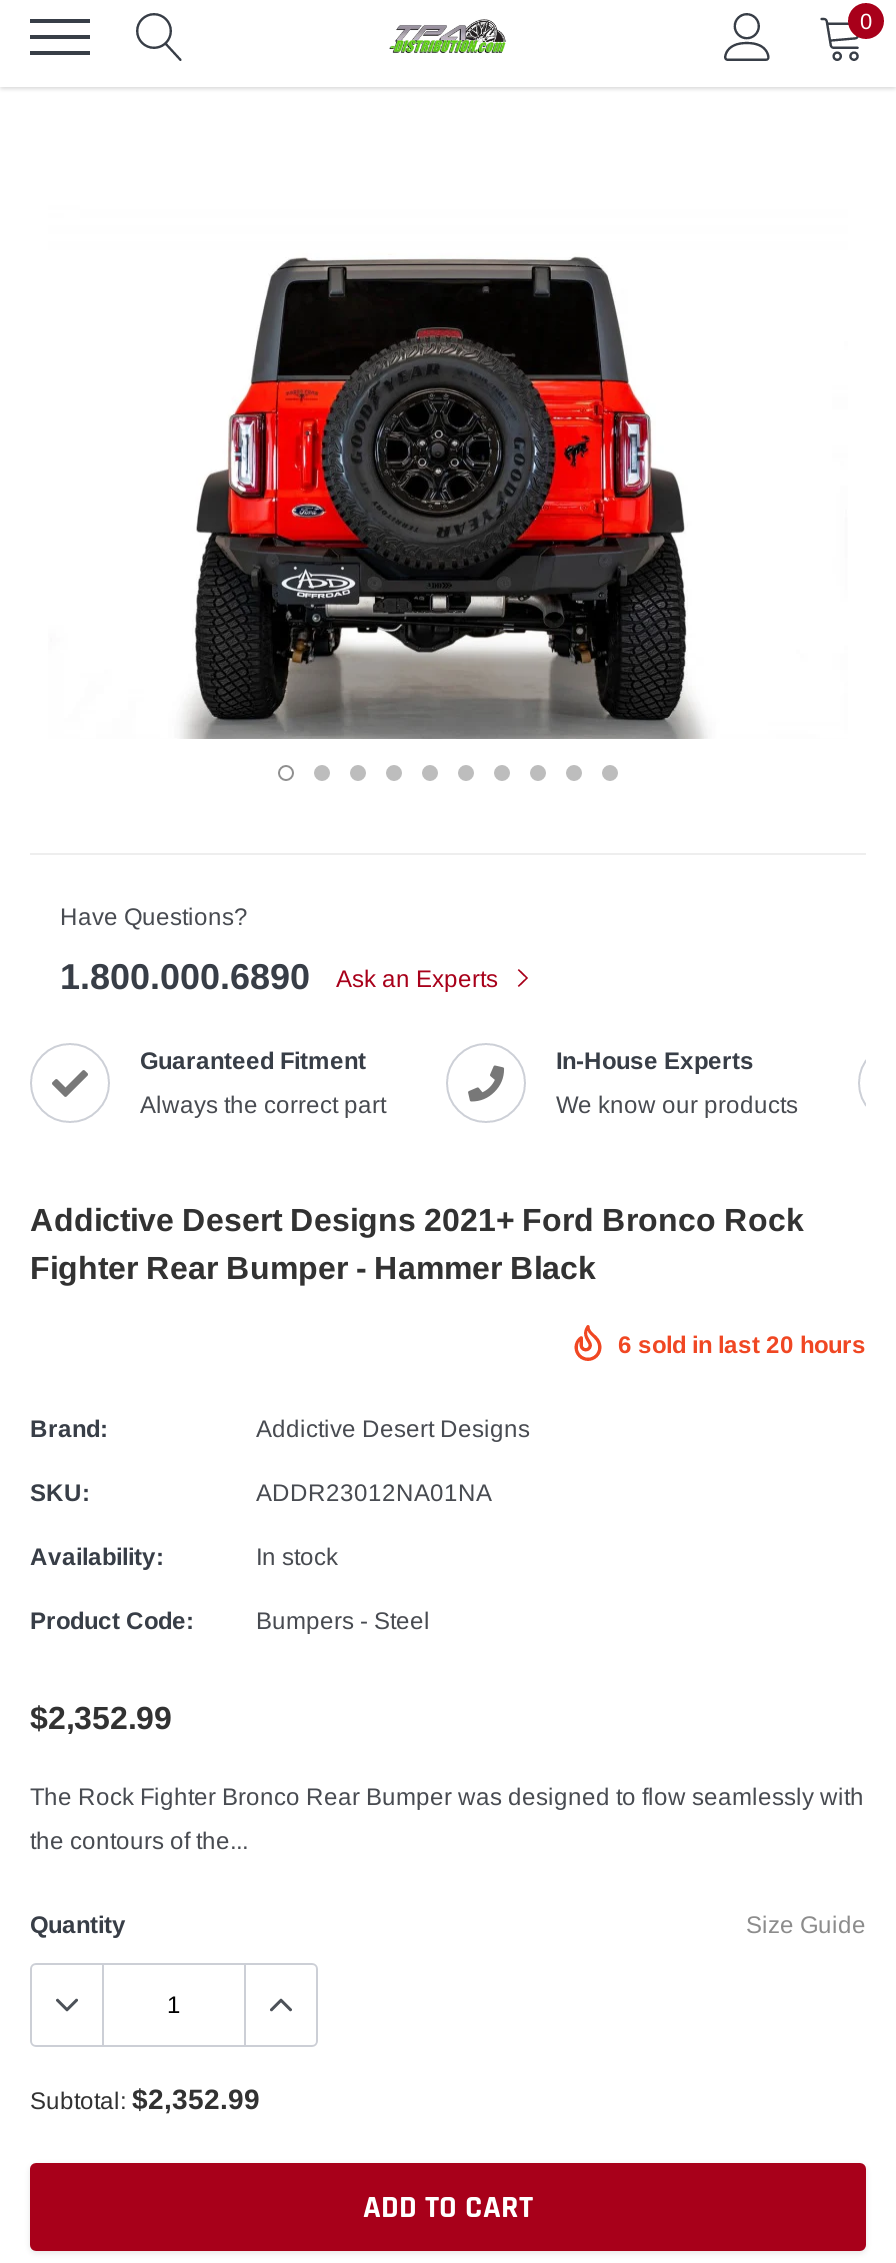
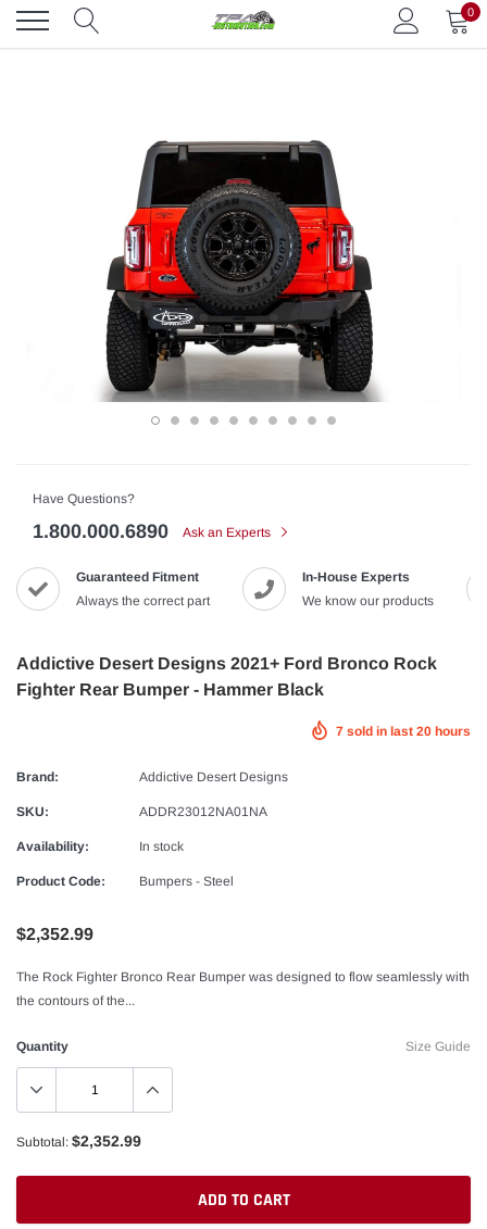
[618,1331,866,1359] 6 sold in last 20 hours -> [336,724,471,739] 7 sold in last 20 hours

